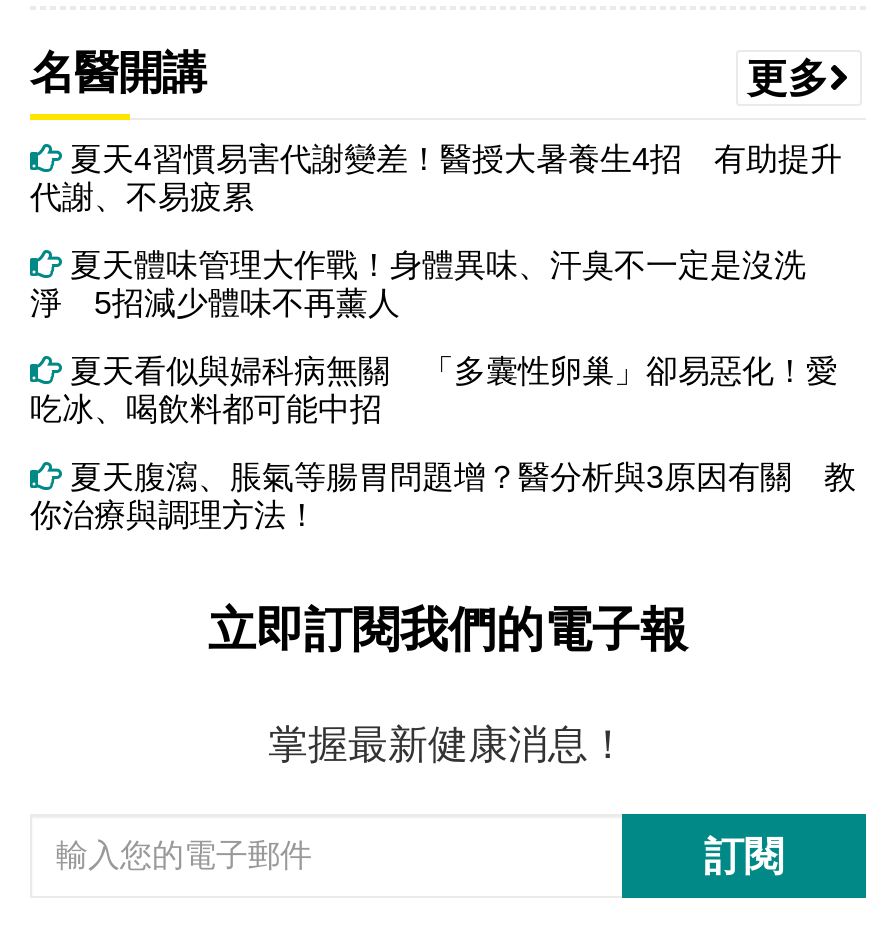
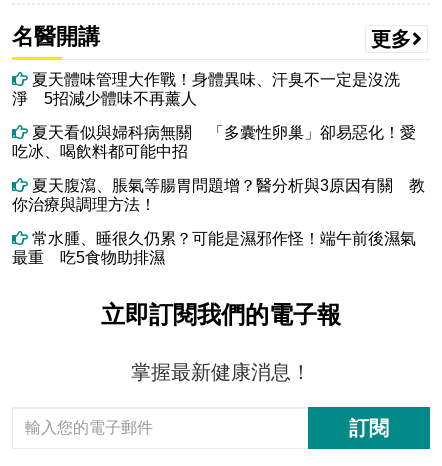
[30,141,842,213] 夏天4習慣易害代謝變差！醫授大暑養生4招 有助提升 | 代謝、不易疲累 -> none
moved [30,247,856,531] -> [12,70,425,212]: 夏天體味管理大作戰！身體異味、汗臭不一定是沒洗 | 淨 5招減少體味不再薰人 | 夏天看似與婦科病無關 「多囊性卵巢」卻易惡化！愛 | 吃冰、喝飲料都可能中招 | 夏天腹瀉、脹氣等腸胃問題增？醫分析與3原因有關 教 | 你治療與調理方法！
none -> [12,229,416,265] 常水腫、睡很久仍累？可能是濕邪作怪！端午前後濕氣 | 最重 吃5食物助排濕

